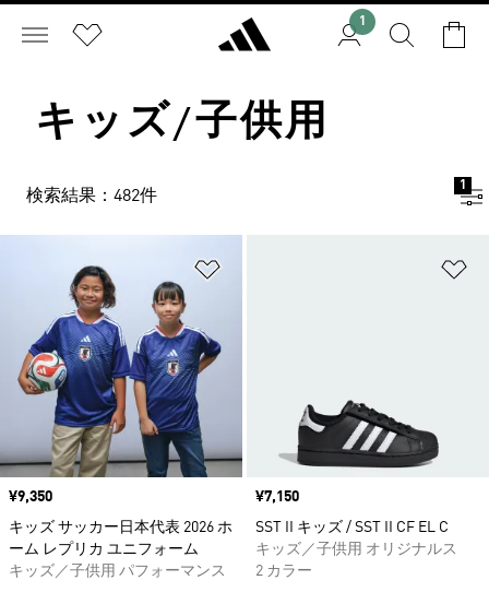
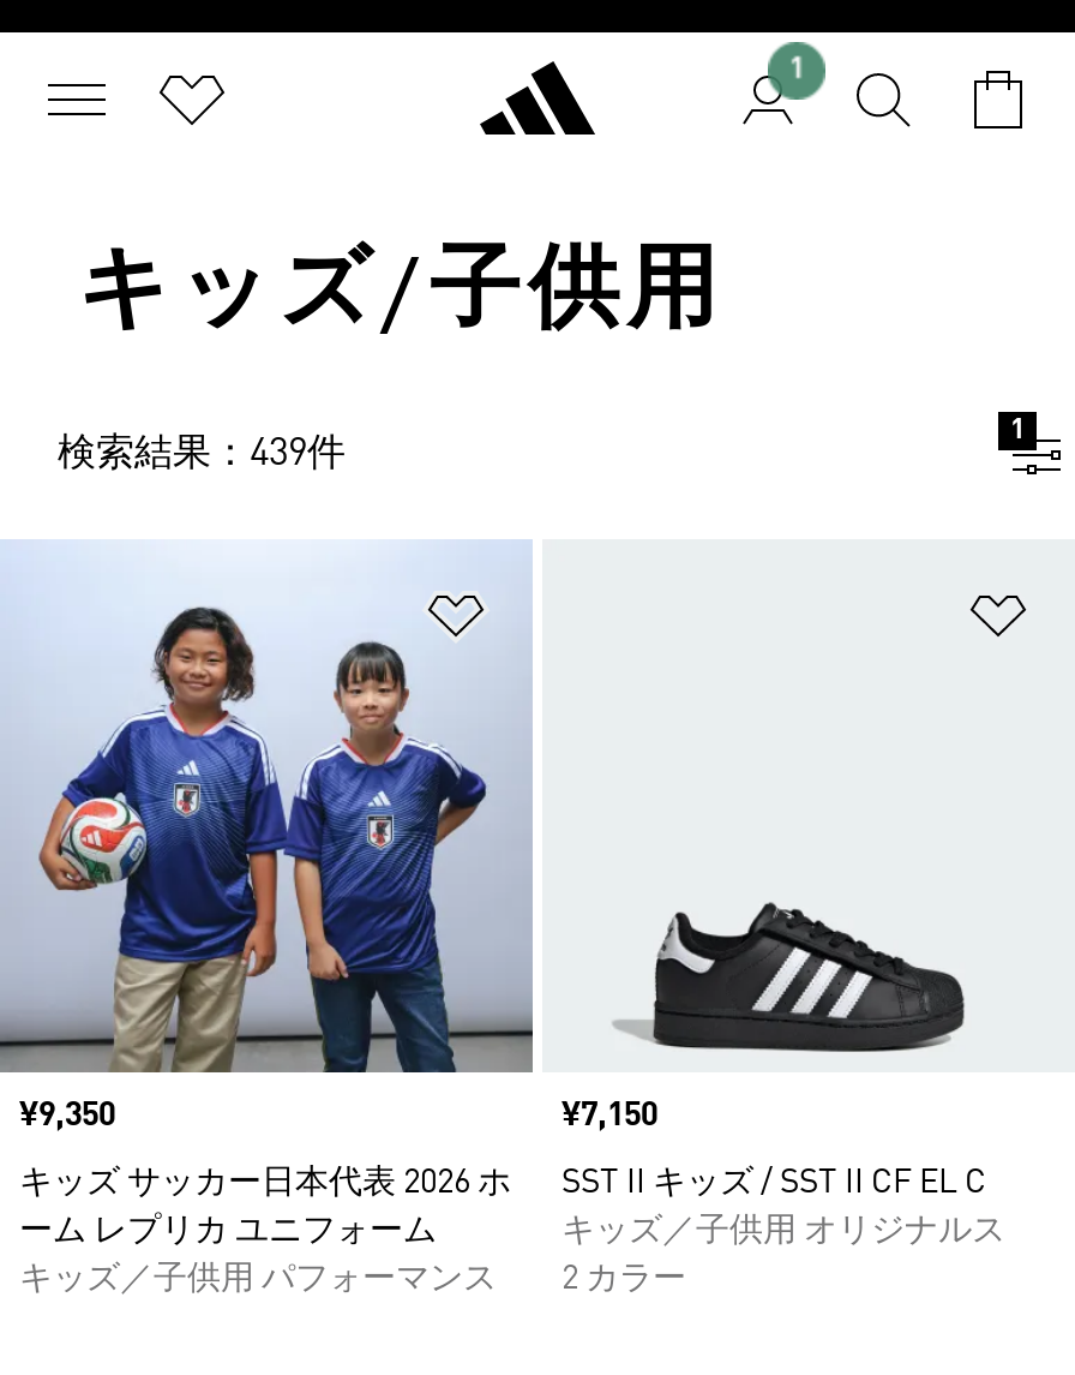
[26,188,157,205] 検索結果：482件 -> [58,436,346,474] 検索結果：439件

